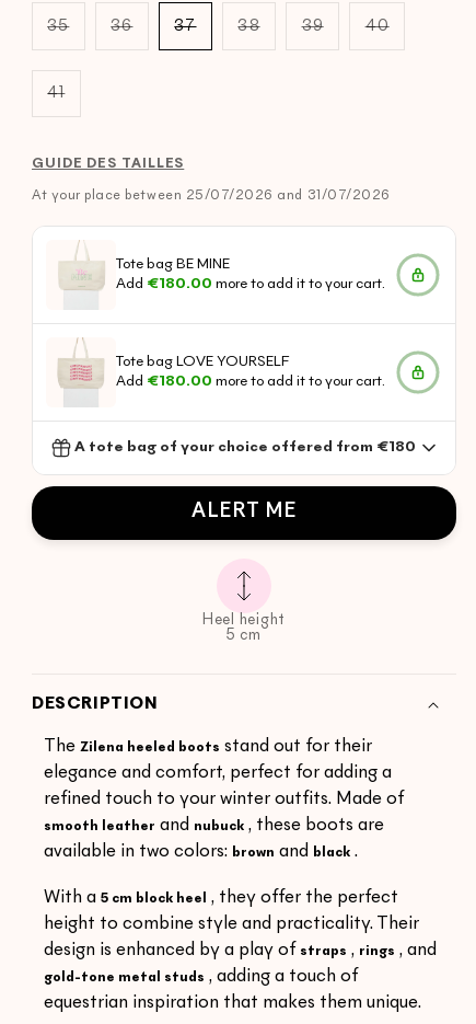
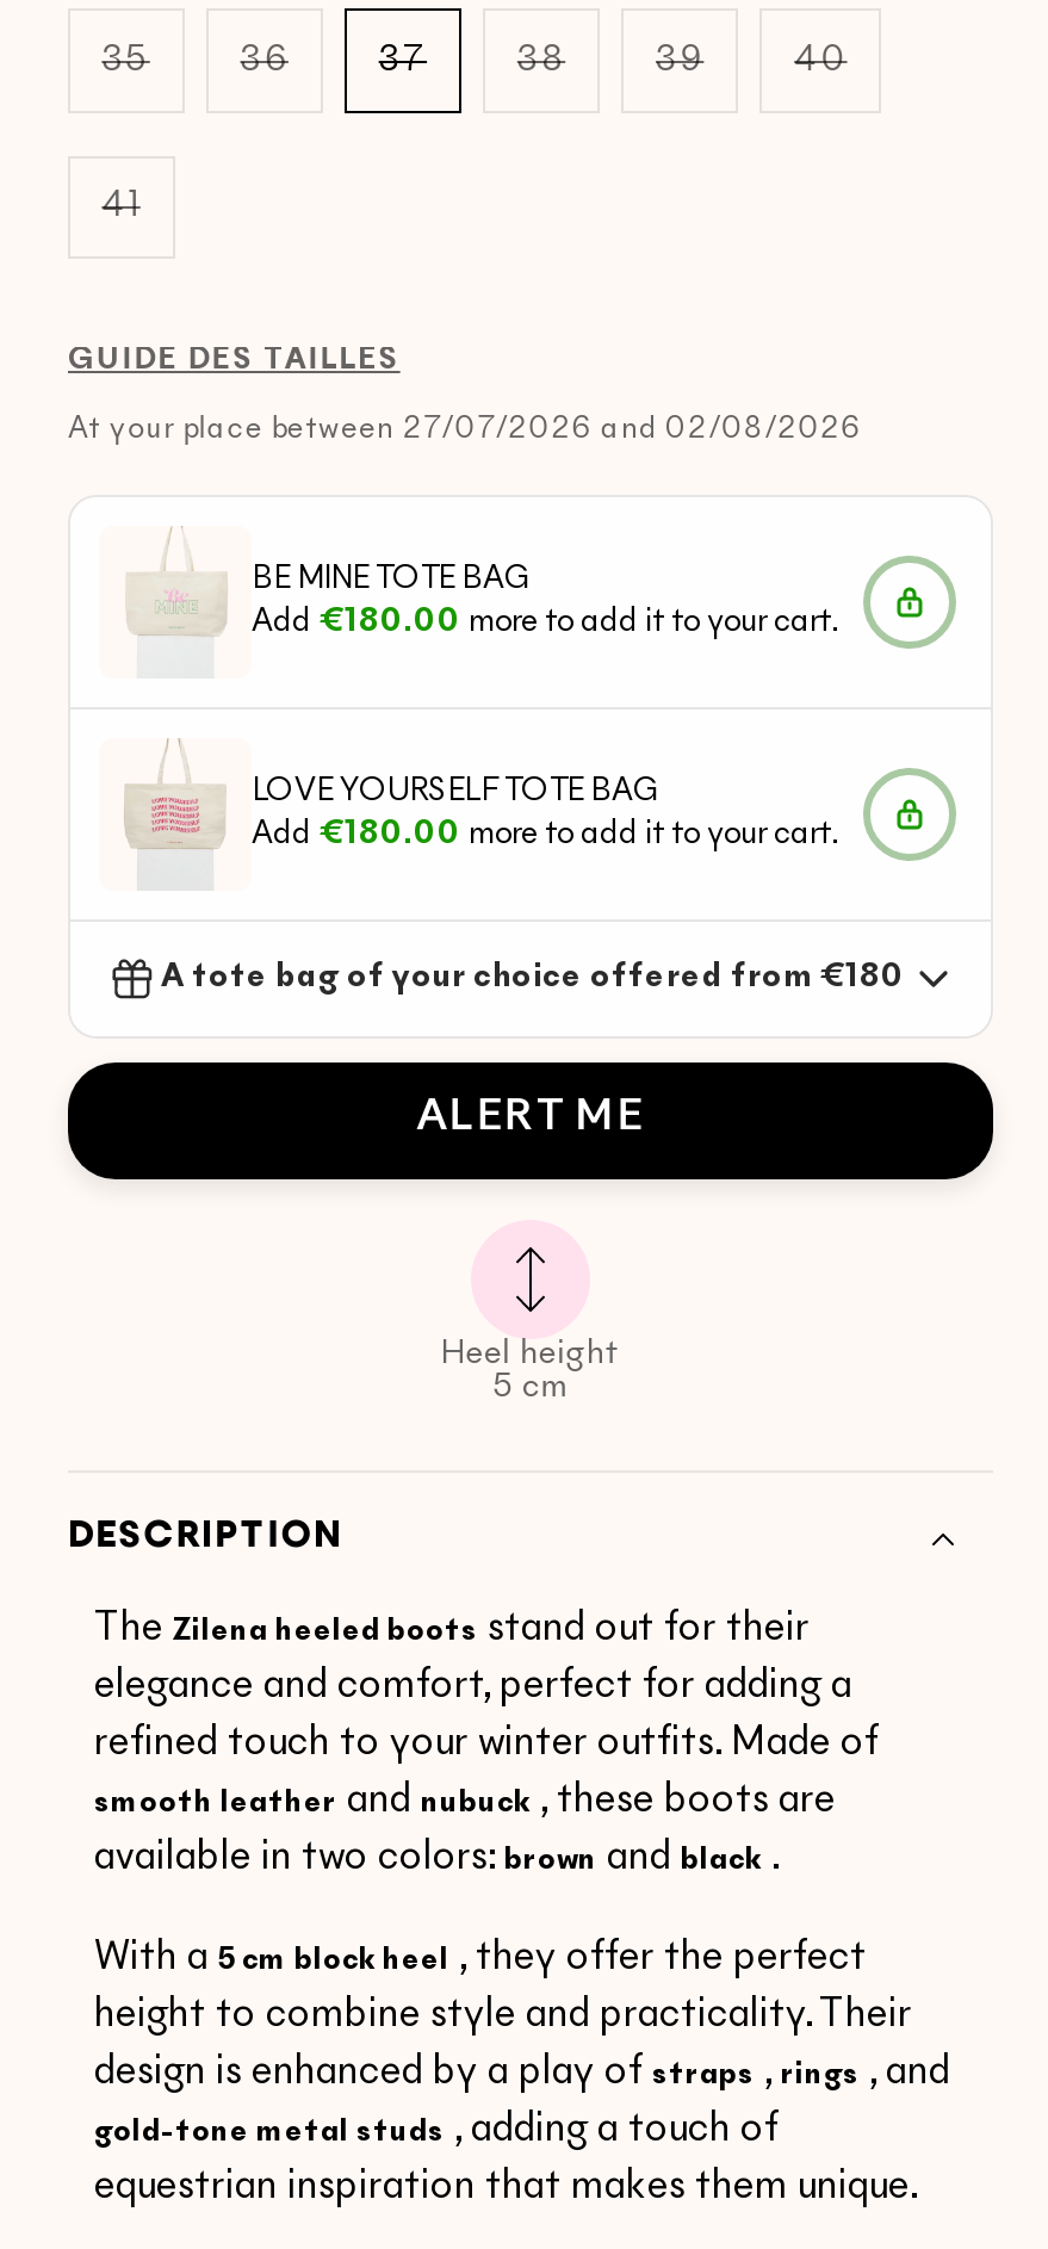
[32,189,390,204] At your place between 25/07/2026 and 31/07/2026 -> [68,414,862,448] At your place between 27/07/2026 and 02/08/2026
[116,257,230,272] Tote bag BE MINE -> [252,563,531,597] BE MINE TOTE BAG
[116,355,289,370] Tote bag LOVE YOURSELF -> [252,776,659,809] LOVE YOURSELF TOTE BAG

